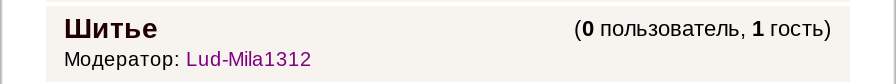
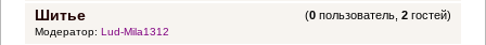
[574,17,832,41] (0 пользователь, 1 гость) -> [305,9,451,22] (0 пользователь, 2 гостей)

